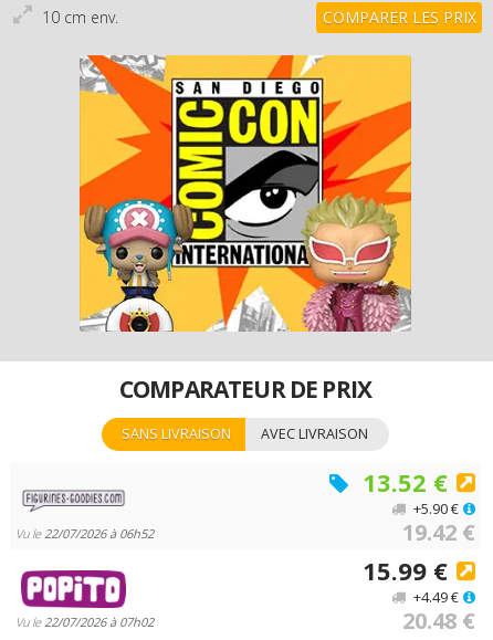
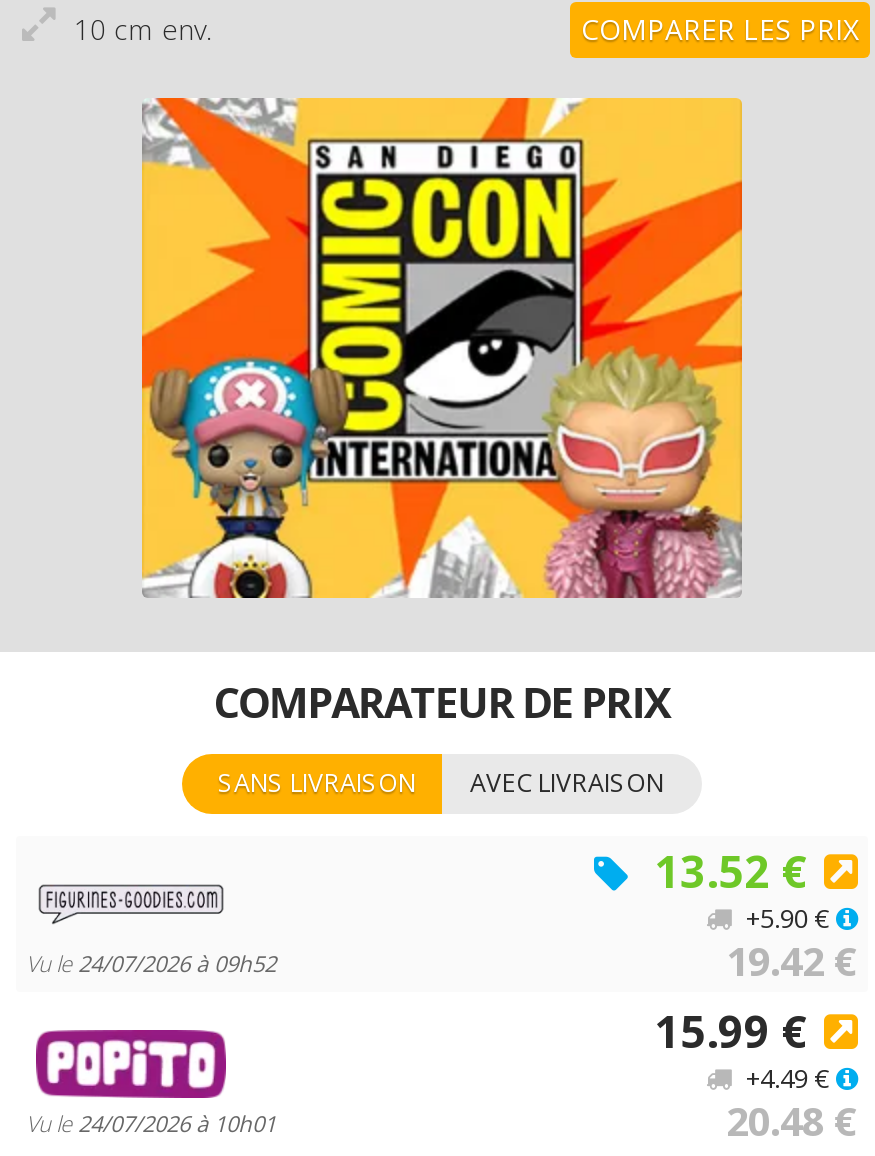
[15,525,154,542] Vu le 22/07/2026 à 06h52 -> [26,948,276,978] Vu le 24/07/2026 à 09h52
[15,613,154,630] Vu le 22/07/2026 à 07h02 -> [26,1108,276,1138] Vu le 24/07/2026 à 10h01

